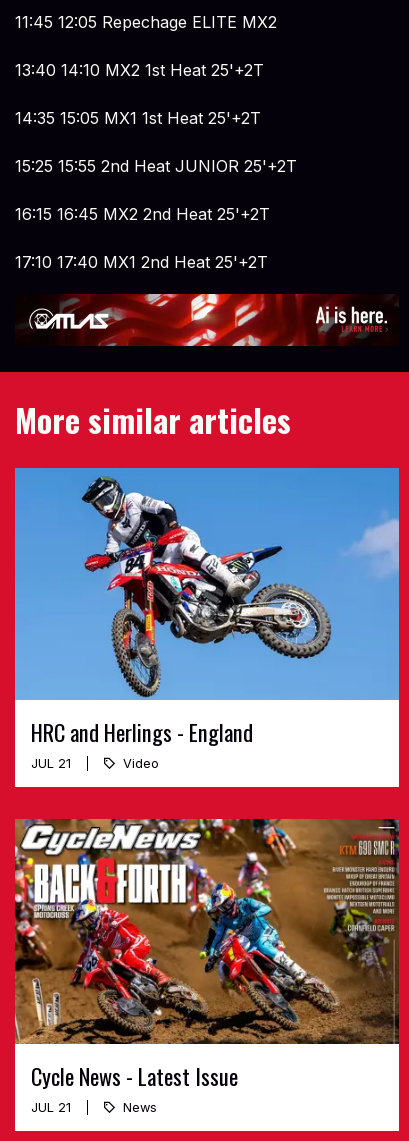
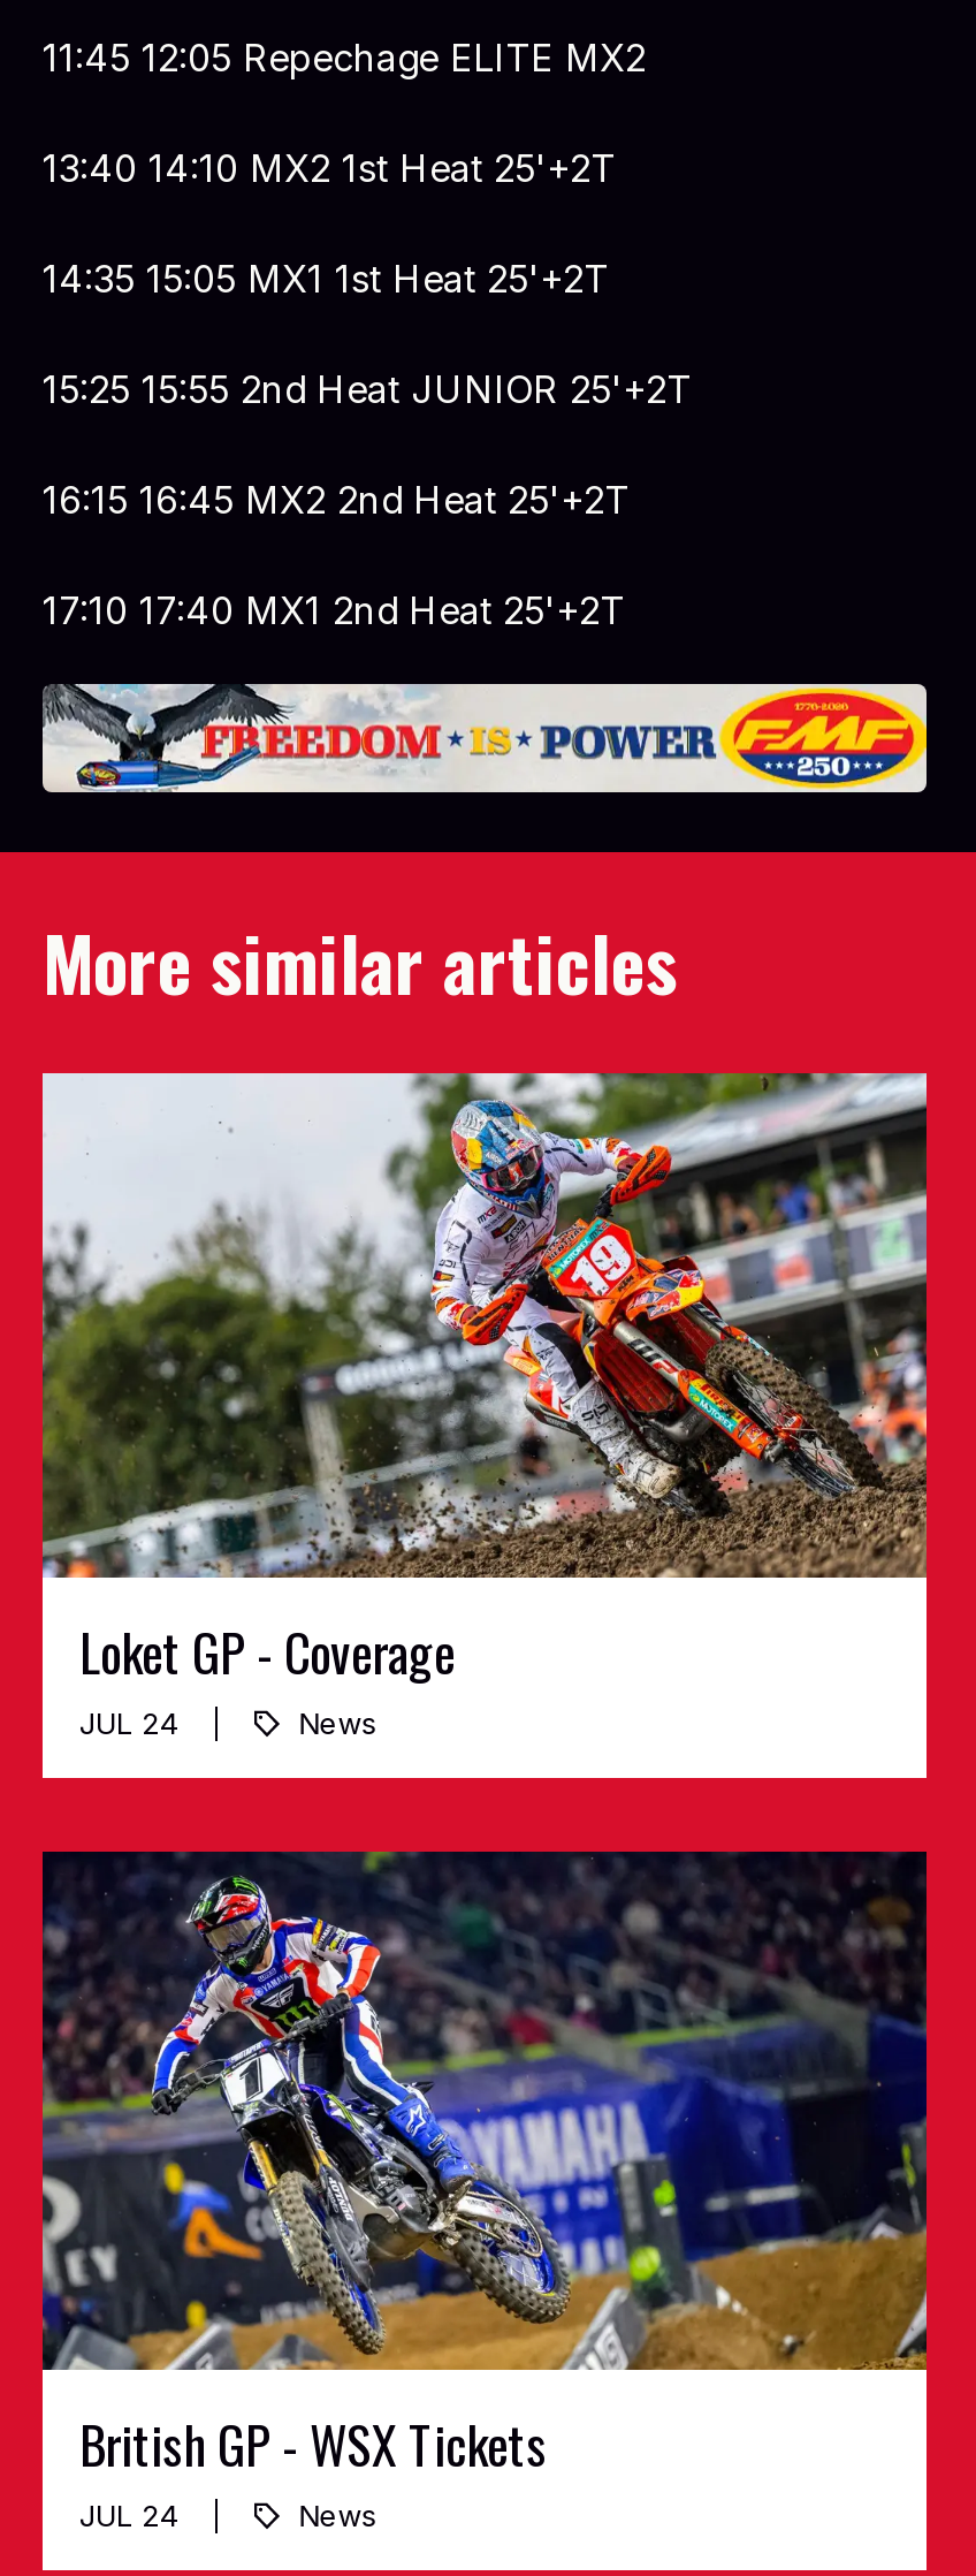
[15,293,399,347] [image] -> [40,682,929,795] [image]
[14,467,400,771] [image] | HRC and Herlings - England | JUL 21 | Video -> [40,1071,929,1740] [image] | Loket GP - Coverage | JUL 24 | News
[14,818,399,1115] [image] | Cycle News - Latest Issue | JUL 21 -> [40,1849,929,2532] [image] | British GP - WSX Tickets | JUL 24

